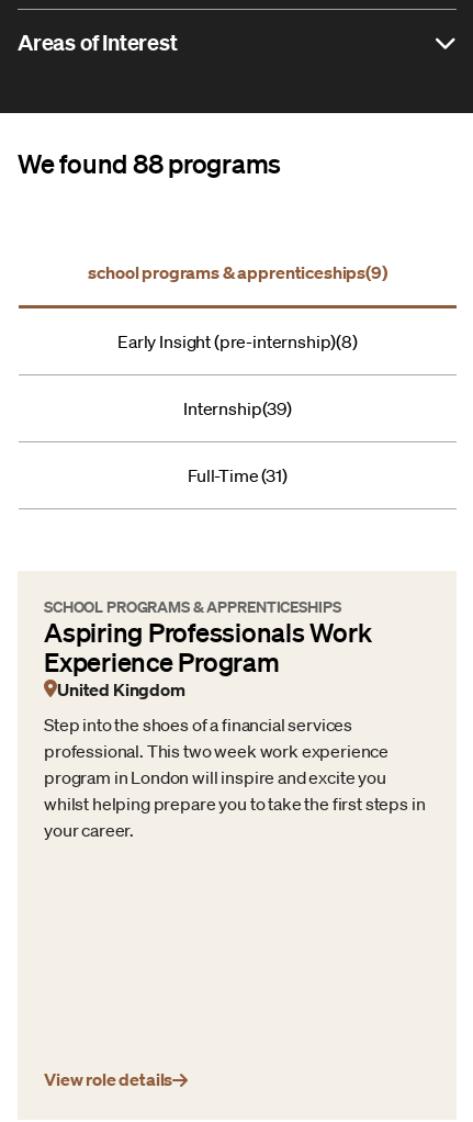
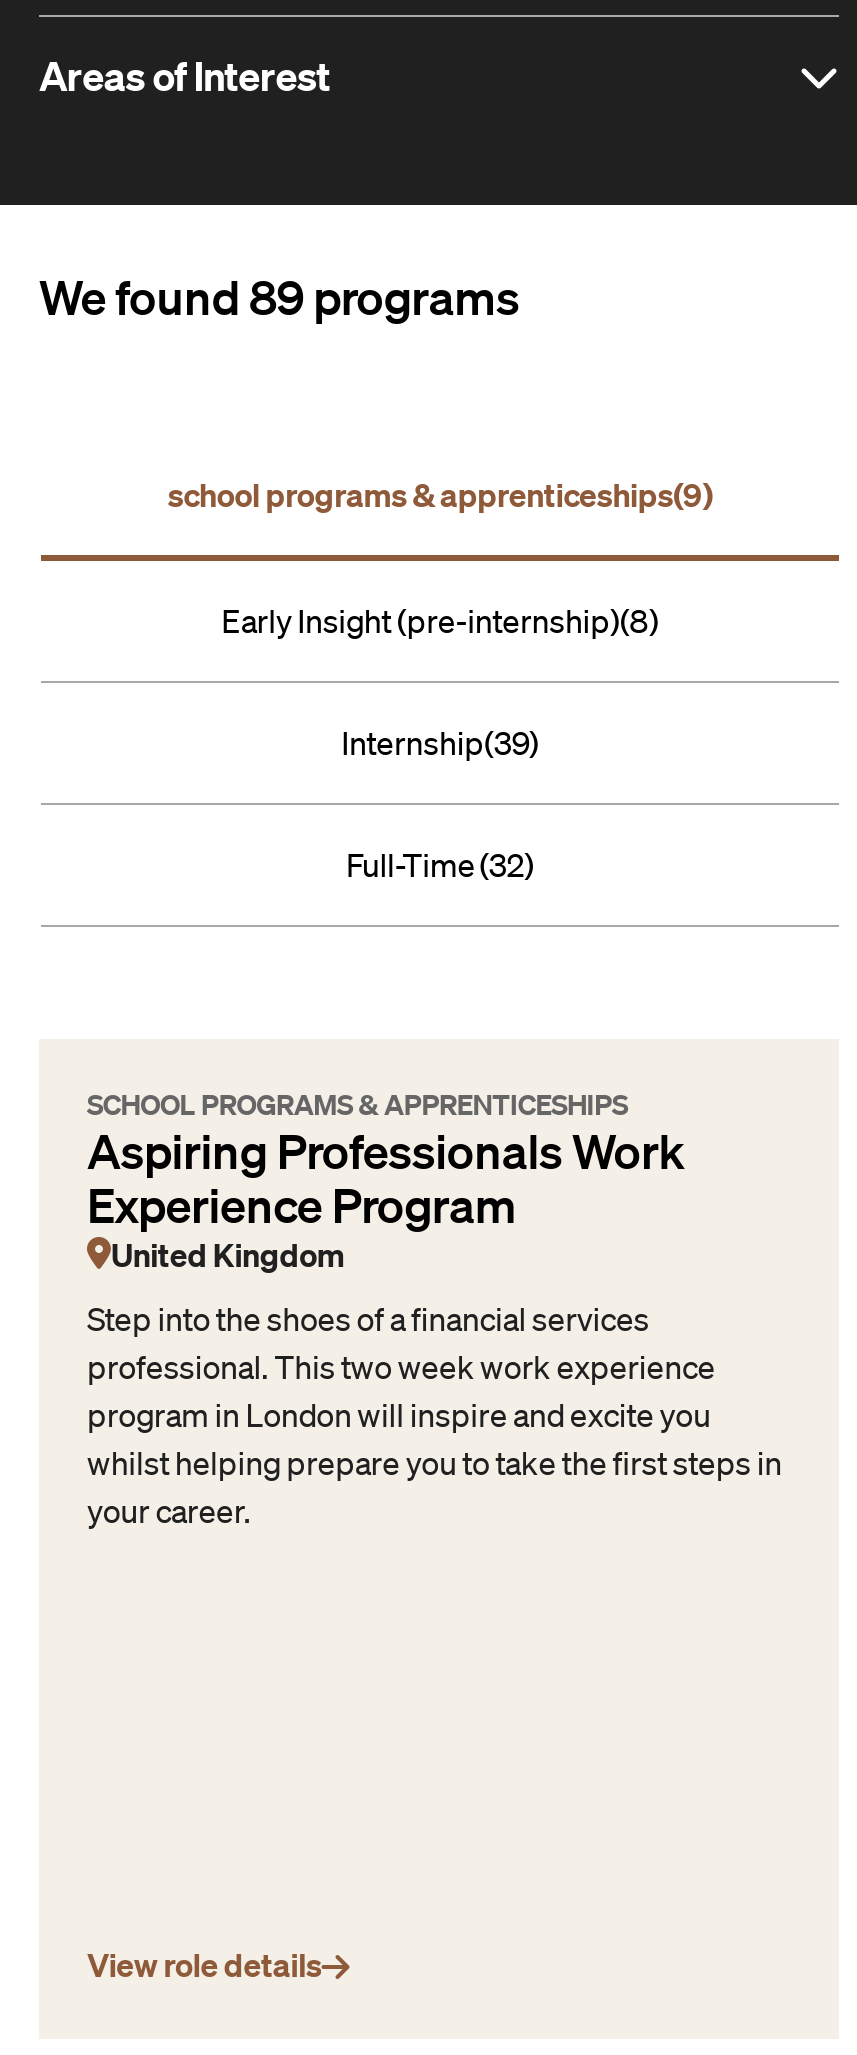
[18,147,281,179] We found 88 programs -> [39,267,519,325] We found 89 programs
[188,464,288,486] Full-Time(31) -> [346,845,534,885] Full-Time(32)

